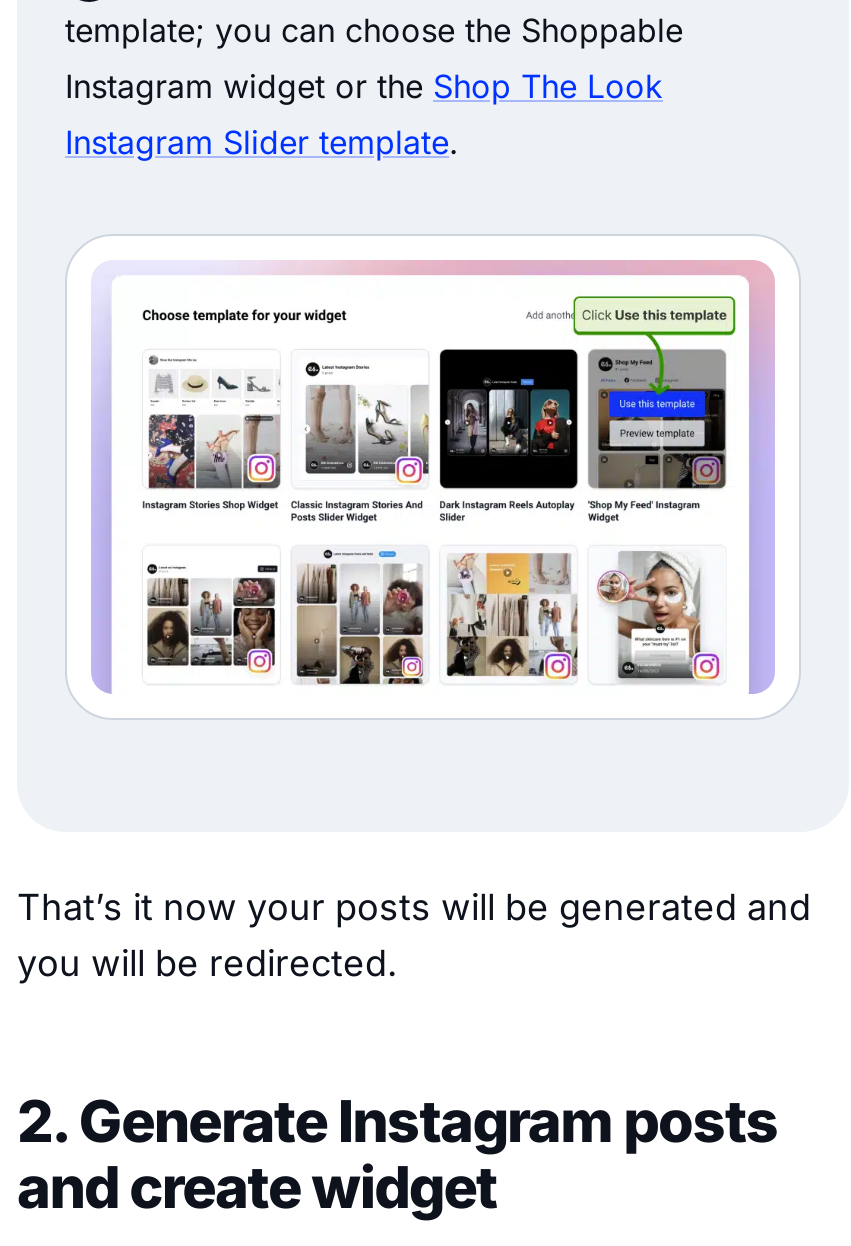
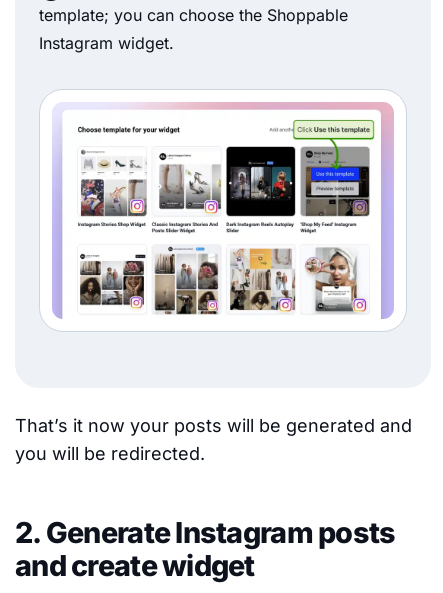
[65,66,663,162] Instagram widget or the Shop The Look | Instagram Slider template. -> [39,33,174,53] Instagram widget.

